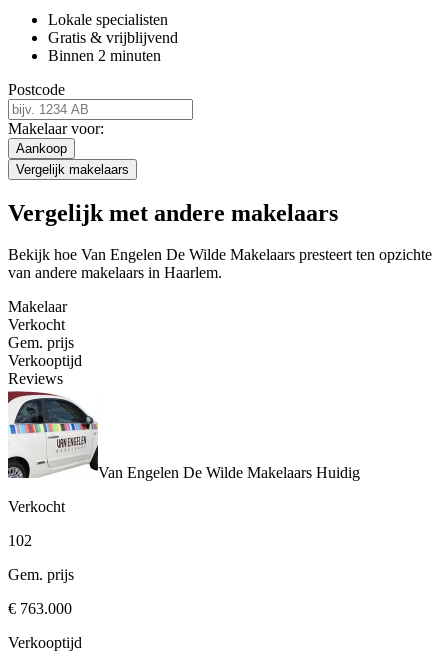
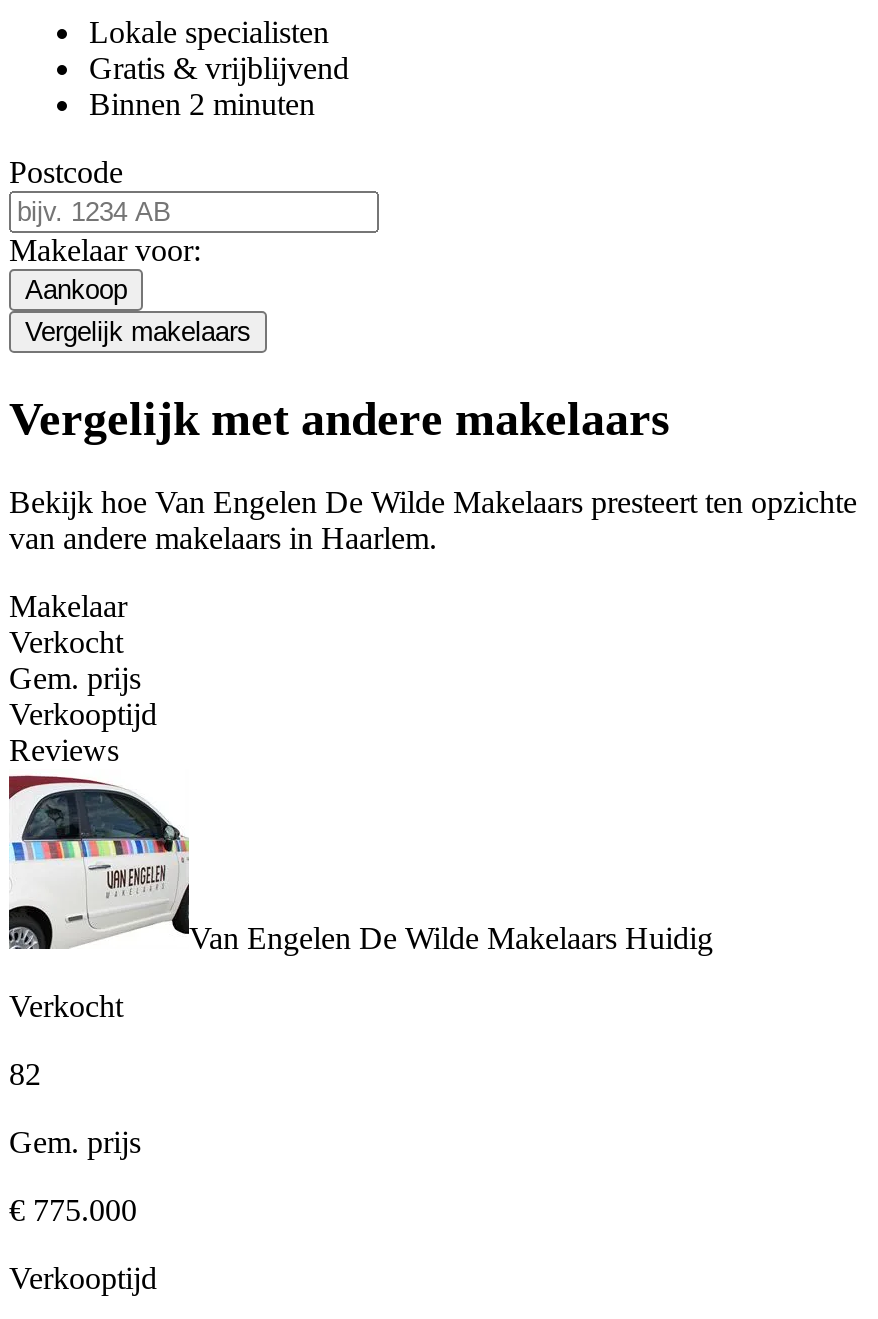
[8,532,32,549] 102 -> [9,1058,41,1092] 82
[8,600,72,617] € 763.000 -> [9,1194,137,1228] € 775.000

